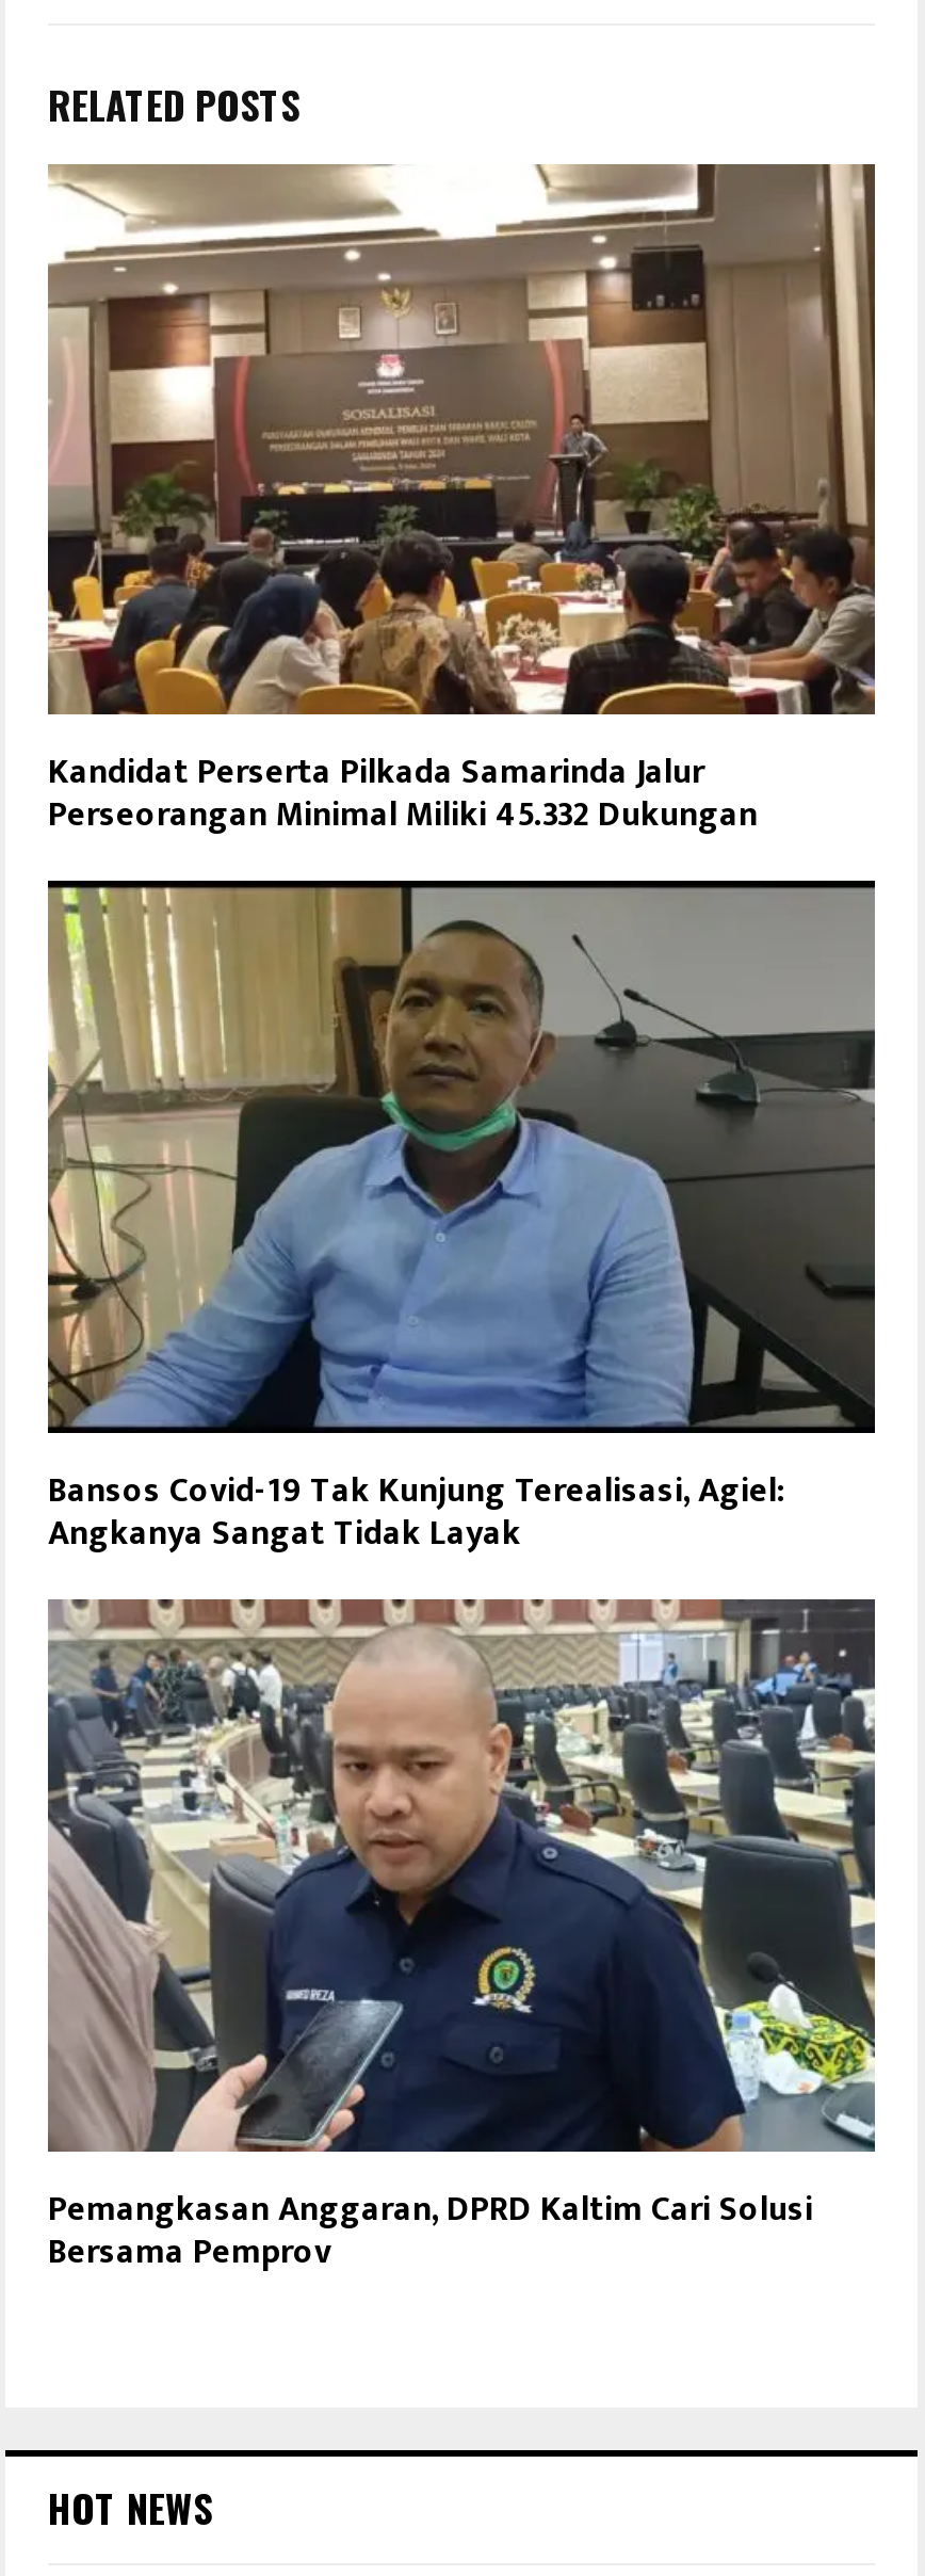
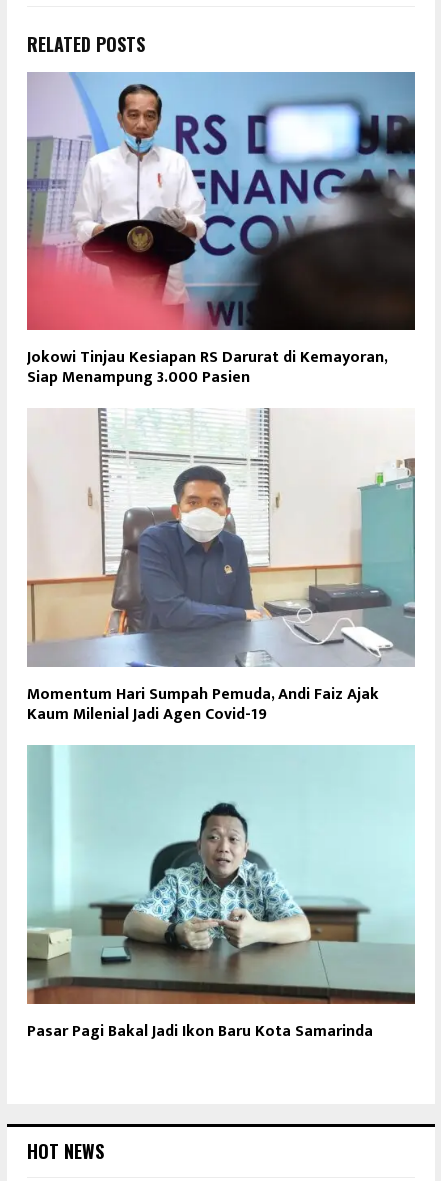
[46,162,877,845] [image] | Kandidat Perserta Pilkada Samarinda Jalur | Perseorangan Minimal Miliki 45.332 Dukungan -> [26,71,416,391] [image] | Jokowi Tinjau Kesiapan RS Darurat di Kemayoran, | Siap Menampung 3.000 Pasien
[46,879,877,1563] [image] | Bansos Covid-19 Tak Kunjung Terealisasi, Agiel: | Angkanya Sangat Tidak Layak -> [27,408,416,728] [image] | Momentum Hari Sumpah Pemuda, Andi Faiz Ajak | Kaum Milenial Jadi Agen Covid-19
[46,1597,877,2281] [image] | Pemangkasan Anggaran, DPRD Kaltim Cari Solusi | Bersama Pemprov -> [27,745,415,1045] [image] | Pasar Pagi Bakal Jadi Ikon Baru Kota Samarinda

